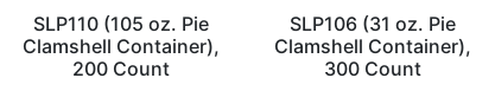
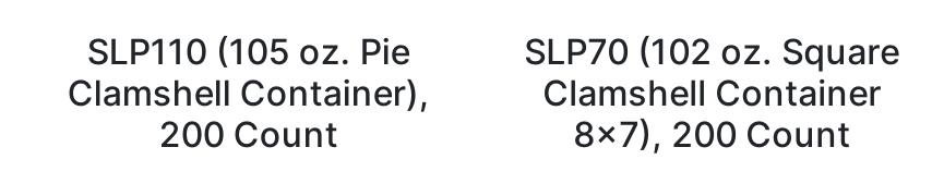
[274,12,471,80] SLP106 (31 oz. Pie | Clamshell Container), | 300 Count -> [524,29,899,156] SLP70 (102 oz. Square | Clamshell Container | 8×7), 200 Count

